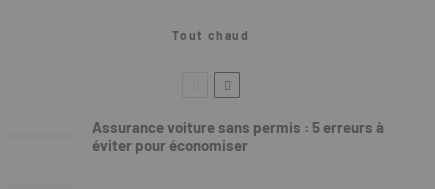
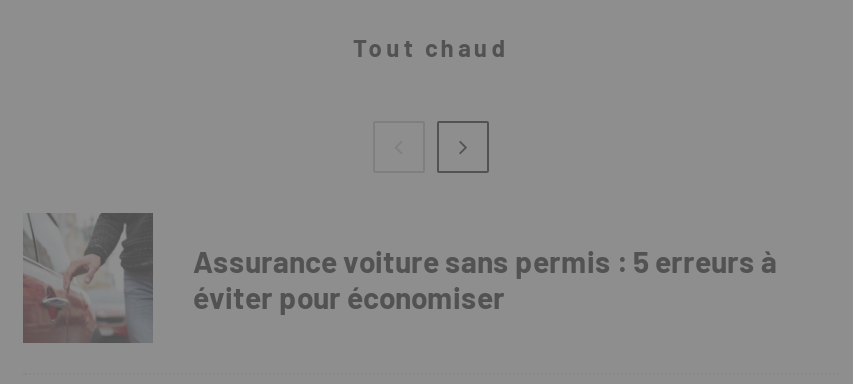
none -> [21,211,155,345] [image]

